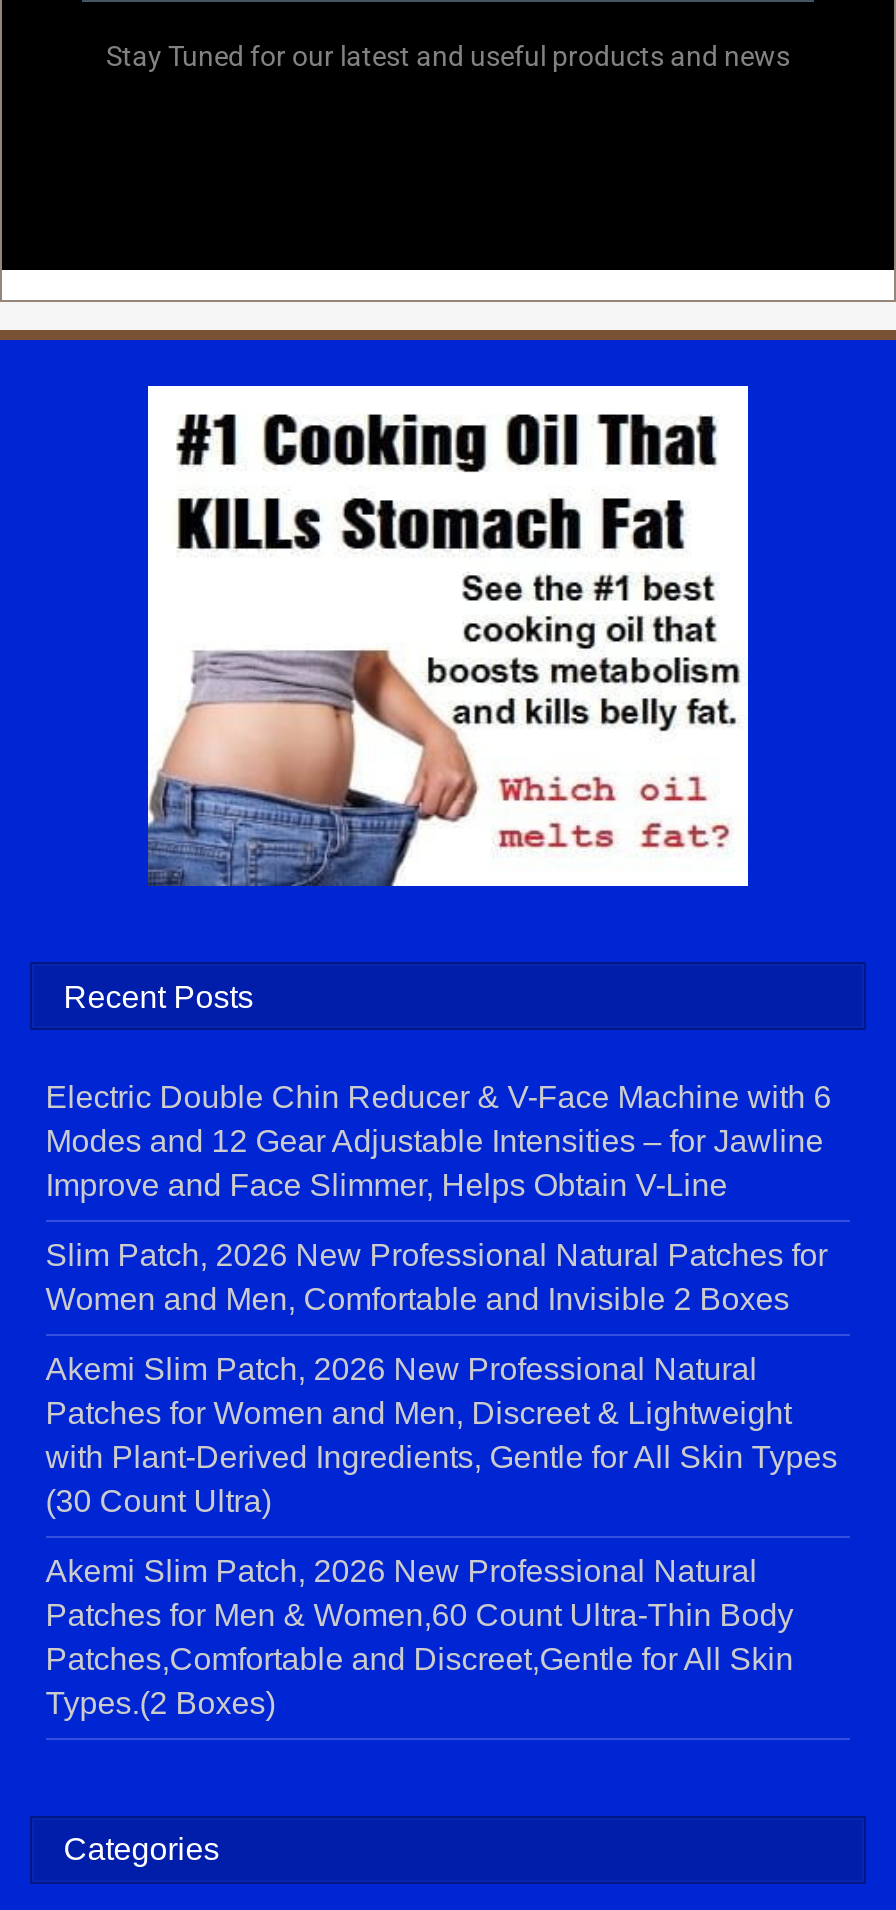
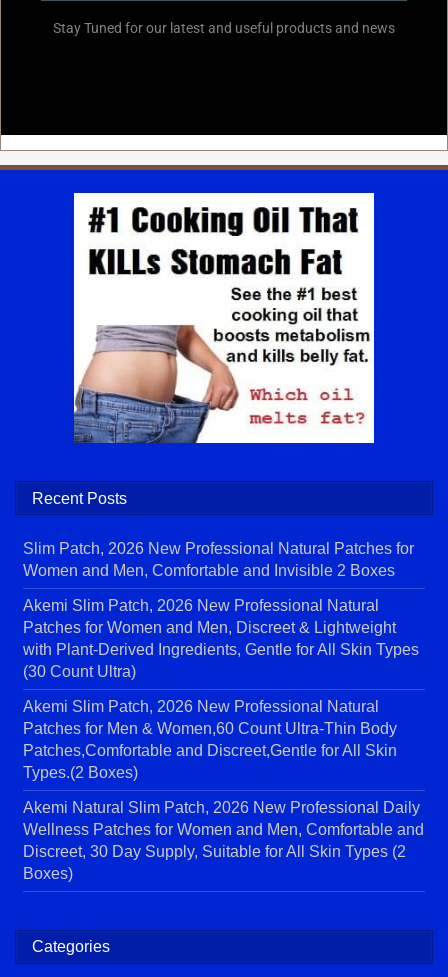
[46,1079,832,1201] Electric Double Chin Reducer & V-Face Machine with 6 | Modes and 12 Gear Adjustable Intensities – for Jawline | Improve and Face Slimmer, Helps Obtain V-Line -> none
moved [46,1237,838,1720] -> [23,539,419,781]: Slim Patch, 2026 New Professional Natural Patches for | Women and Men, Comfortable and Invisible 2 Boxes | Akemi Slim Patch, 2026 New Professional Natural | ... | Patches,Comfortable and Discreet,Gentle for All Skin | Types.(2 Boxes)
none -> [23,799,424,882] Akemi Natural Slim Patch, 2026 New Professional Daily | Wellness Patches for Women and Men, Comfortable and | Discreet, 30 Day Supply, Suitable for All Skin Types (2 | Boxes)

